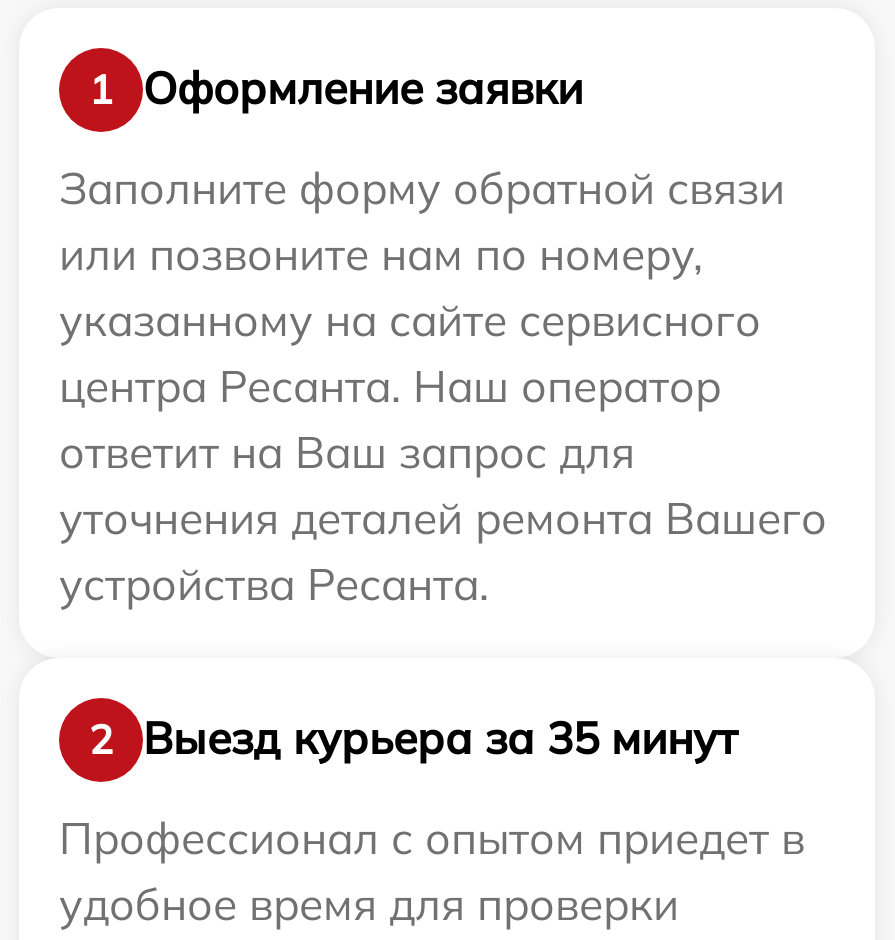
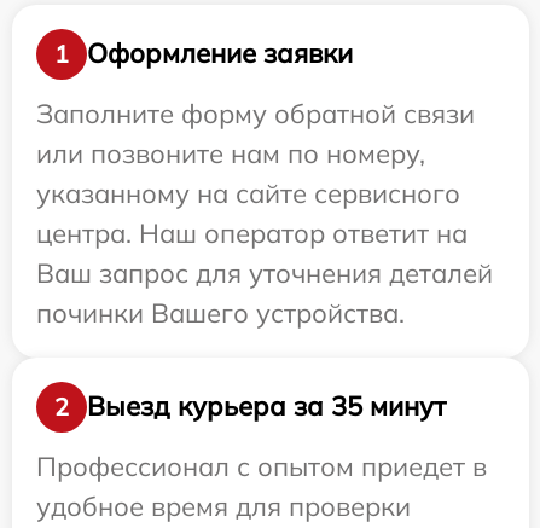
[59,358,827,612] центра Ресанта. Наш оператор | ответит на Ваш запрос для | уточнения деталей ремонта Вашего | устройства Ресанта. -> [36,216,493,330] центра. Наш оператор ответит на | Ваш запрос для уточнения деталей | починки Вашего устройства.

